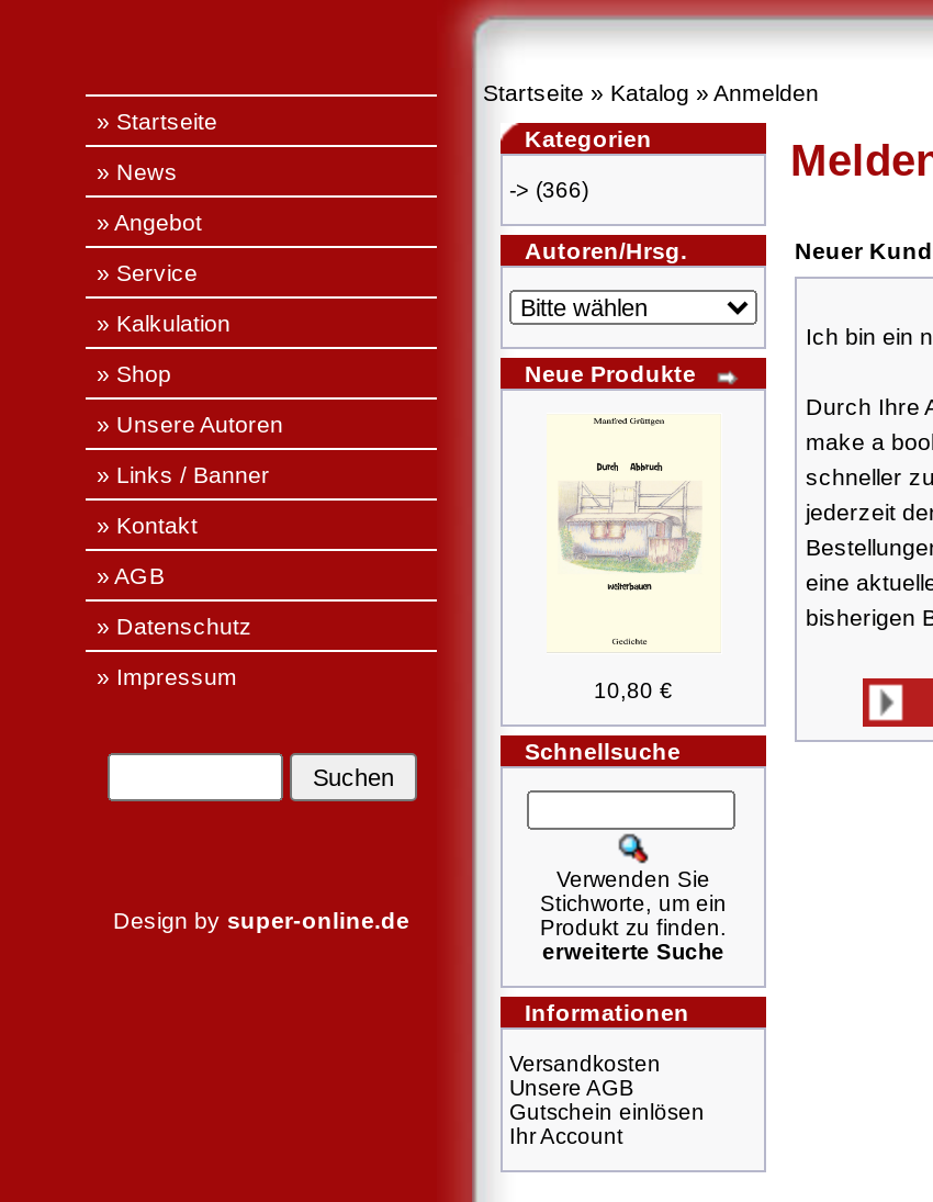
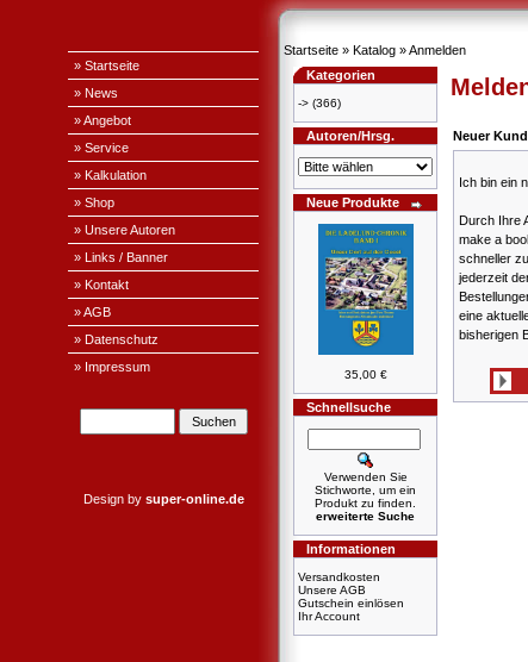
[547,413,722,703] [image] | 10,80 € -> [317,223,415,381] [image] | 35,00 €

